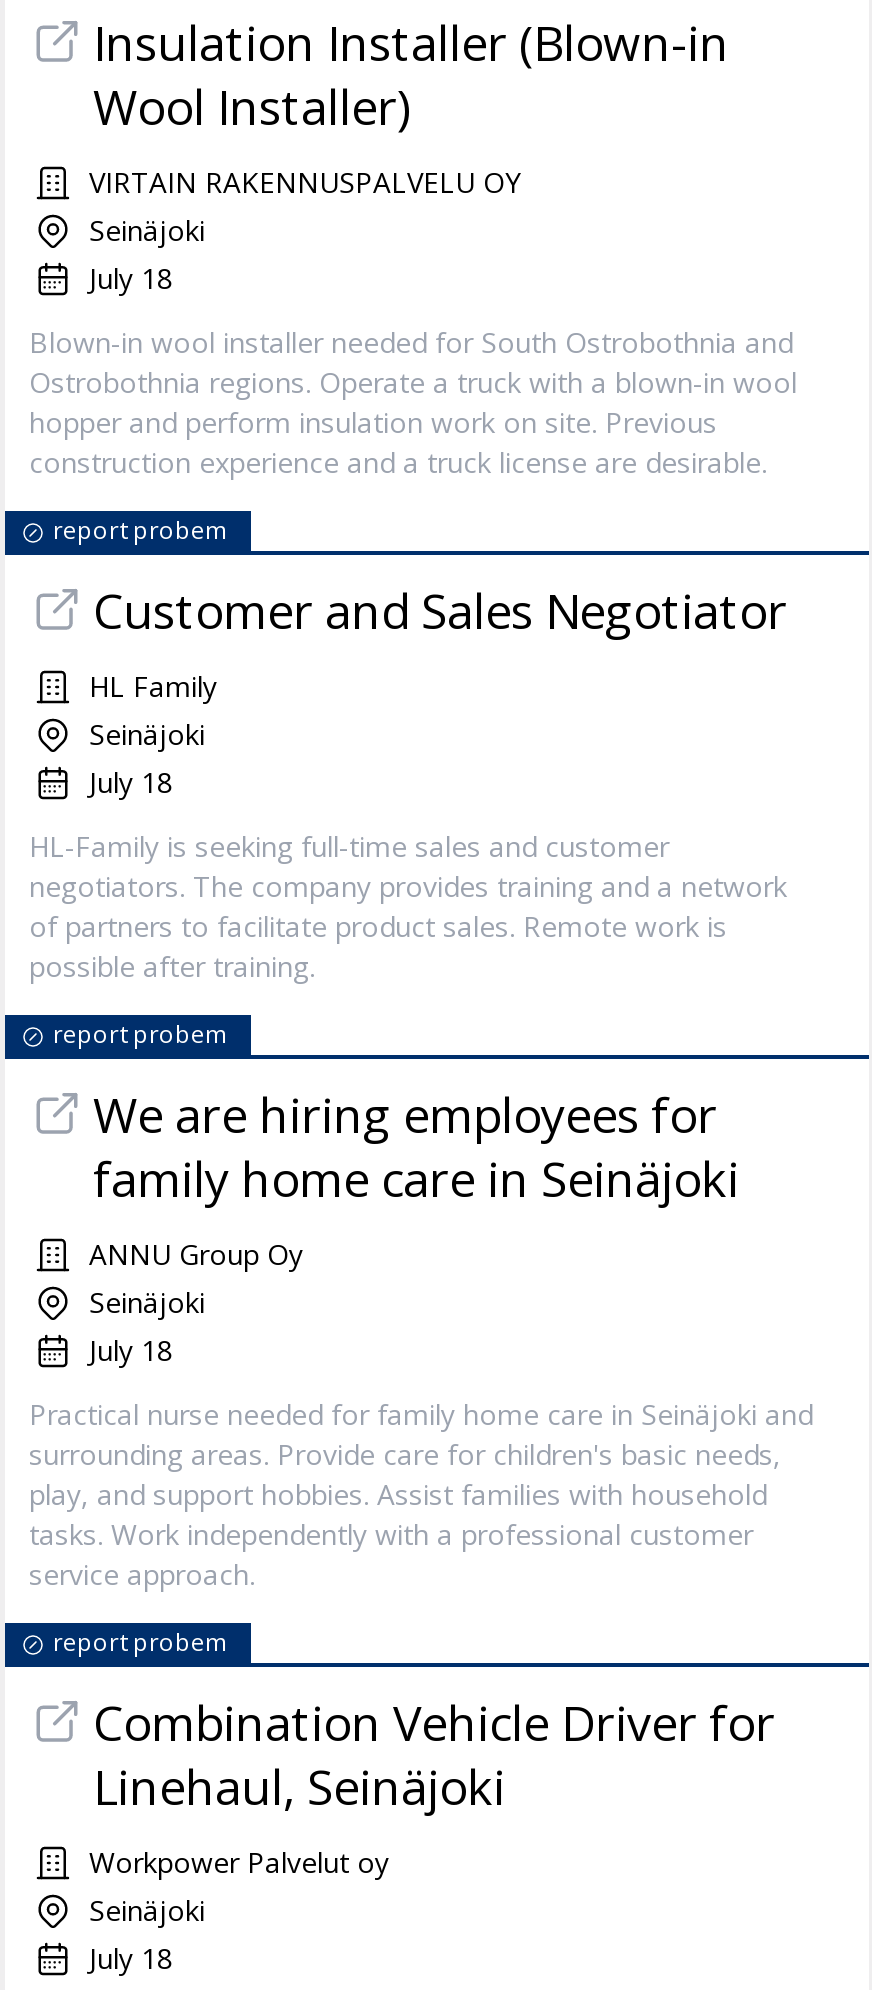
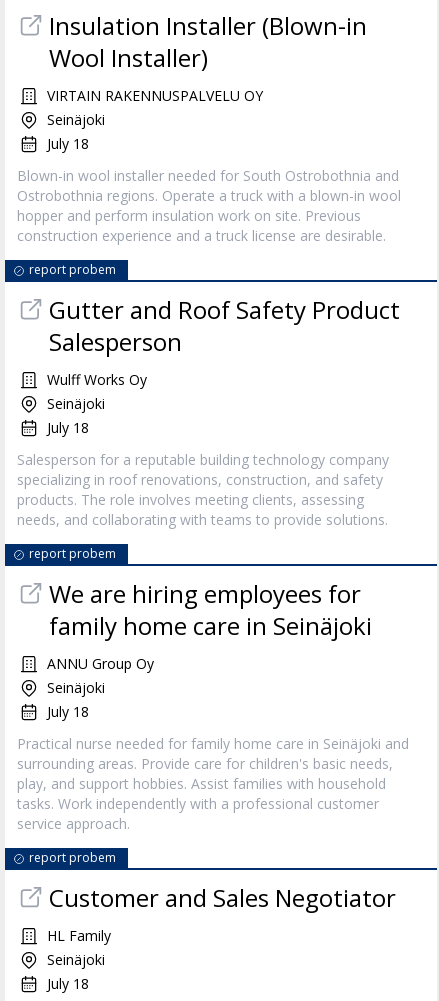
none -> [47,293,400,389] Gutter and Roof Safety Product | Salesperson | Wulff Works Oy
moved [89,577,787,705] -> [47,881,396,945]: Customer and Sales Negotiator | HL Family
moved [89,715,205,801] -> [47,394,105,437]: Seinäjoki | July 18
[29,827,787,985] HL-Family is seeking full-time sales and customer | negotiators. The company provides training and a network | of partners to facilitate product sales. Remote work is | possible after training. -> [17,450,389,529] Salesperson for a reputable building technology company | specializing in roof renovations, construction, and safety | products. The role involves meeting clients, assessing | needs, and collaborating with teams to provide solutions.
moved [29,1017,813,1659] -> [17,545,409,866]: report probem | We are hiring employees for | family home care in Seinäjoki | ... | service approach. | report probem
[89,1689,775,1881] Combination Vehicle Driver for | Linehaul, Seinäjoki | Workpower Palvelut oy -> none

